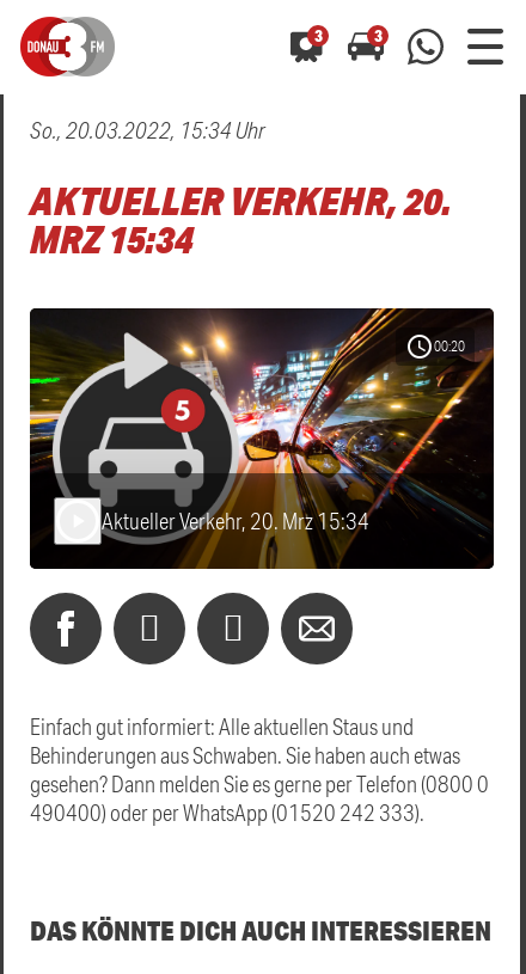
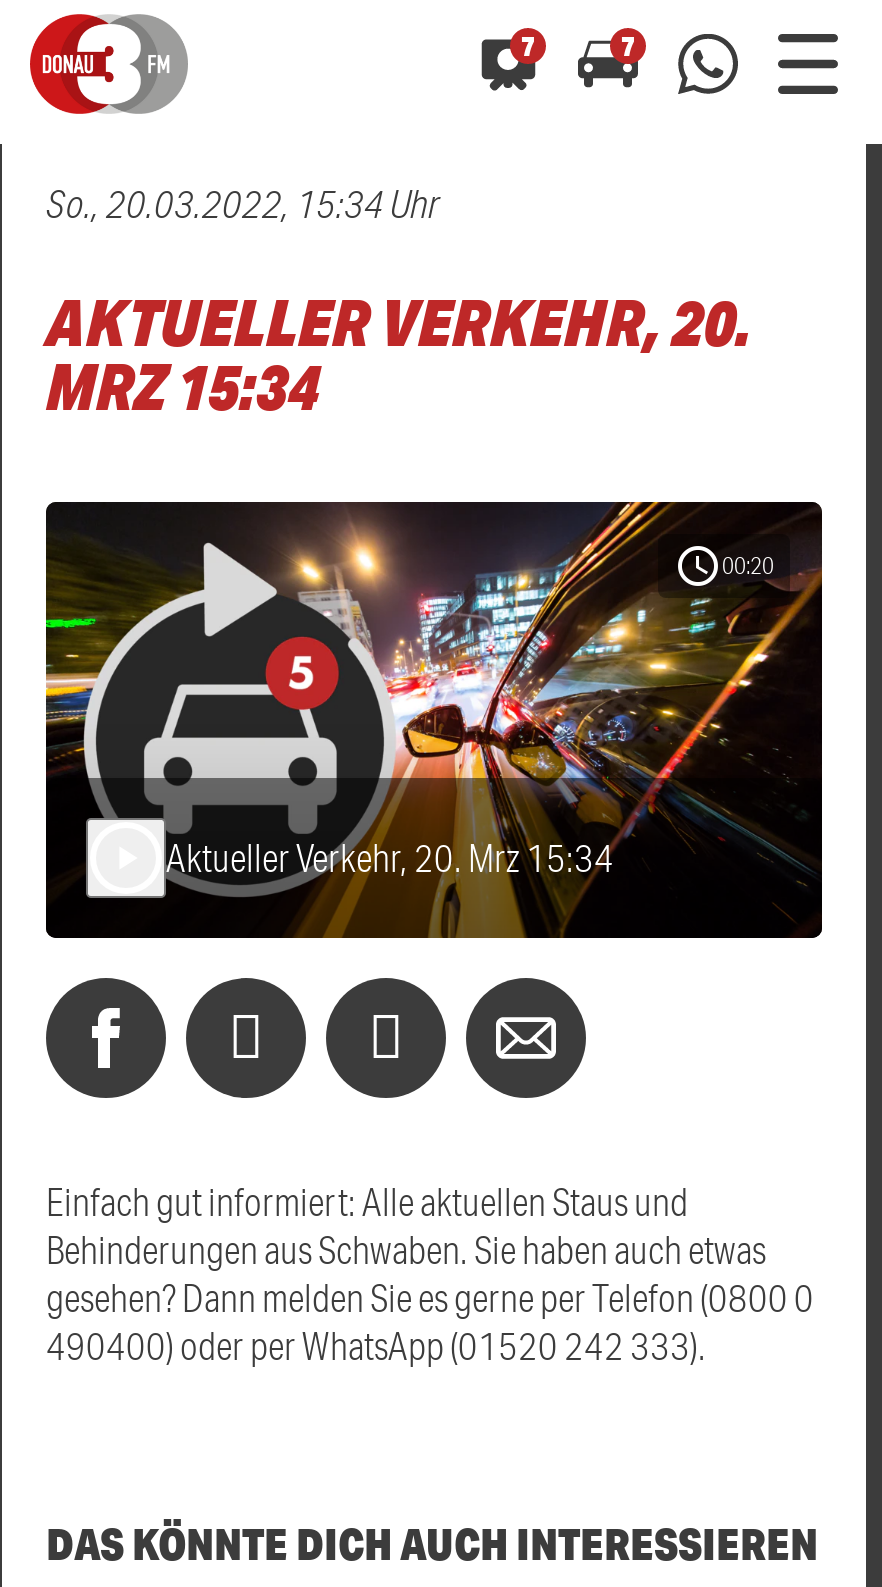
[314,25,322,47] 3 -> [521,28,535,64] 7
[374,25,382,47] 3 -> [621,28,635,64] 7

